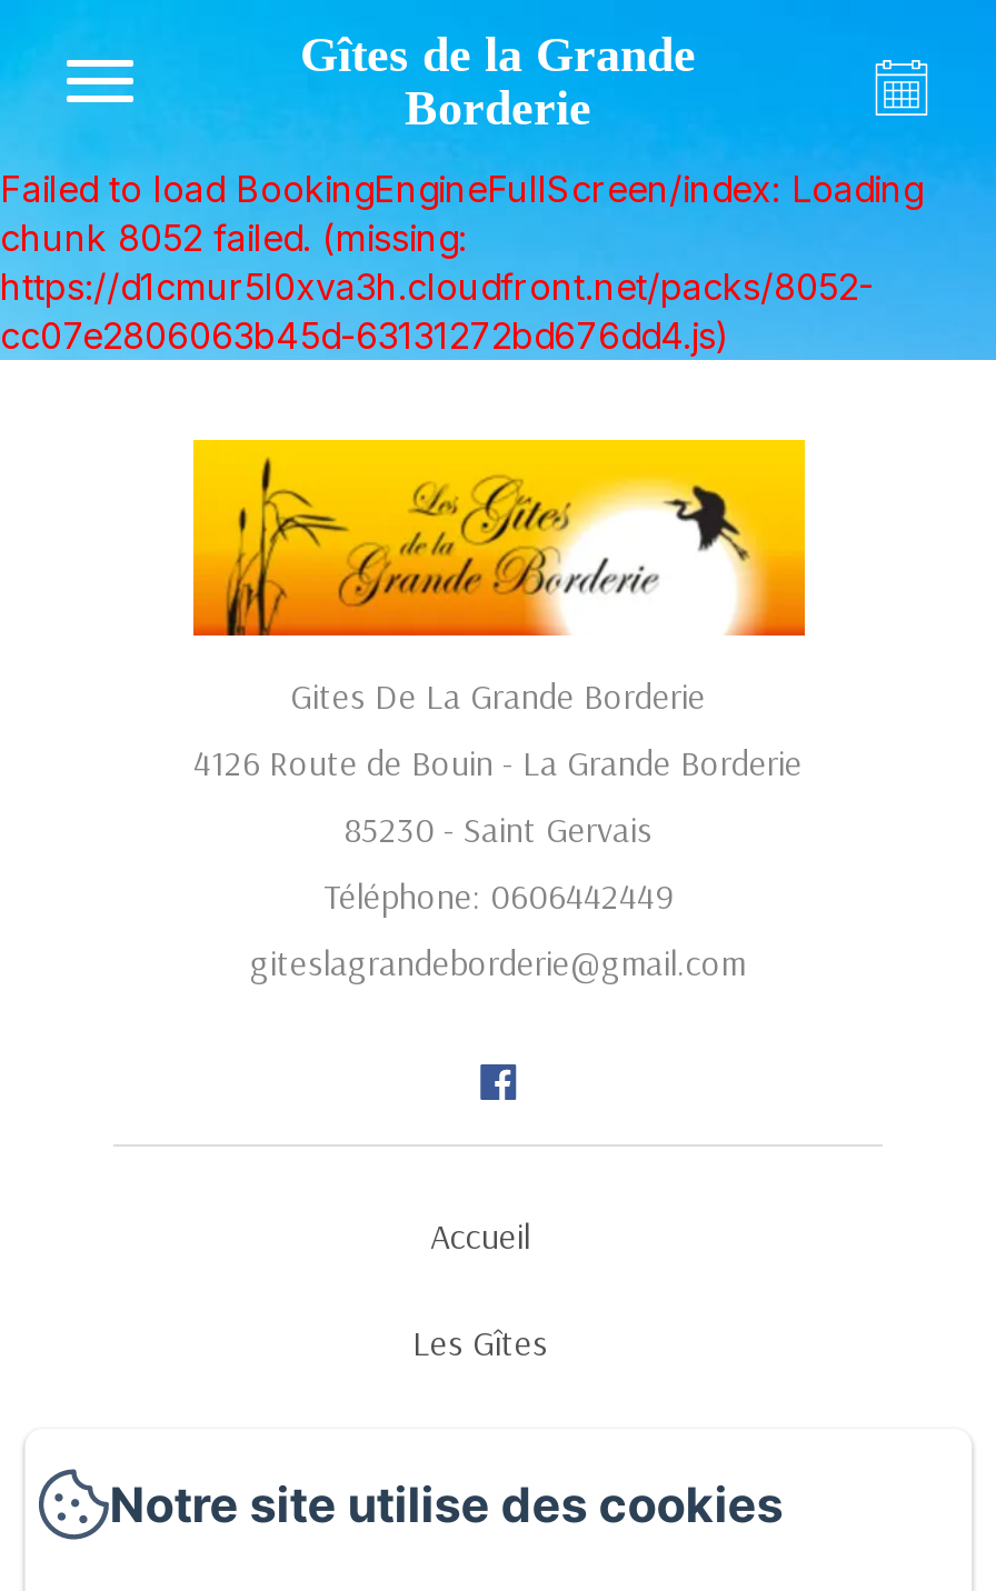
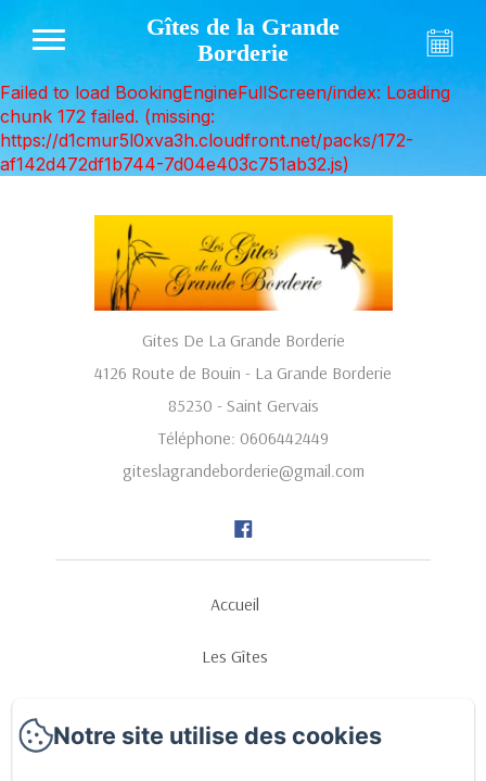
[0,216,874,358] chunk 8052 failed. (missing: | https://d1cmur5l0xva3h.cloudfront.net/packs/8052- | cc07e2806063b45d-63131272bd676dd4.js) -> [0,105,413,175] chunk 172 failed. (missing: | https://d1cmur5l0xva3h.cloudfront.net/packs/172- | af142d472df1b744-7d04e403c751ab32.js)

